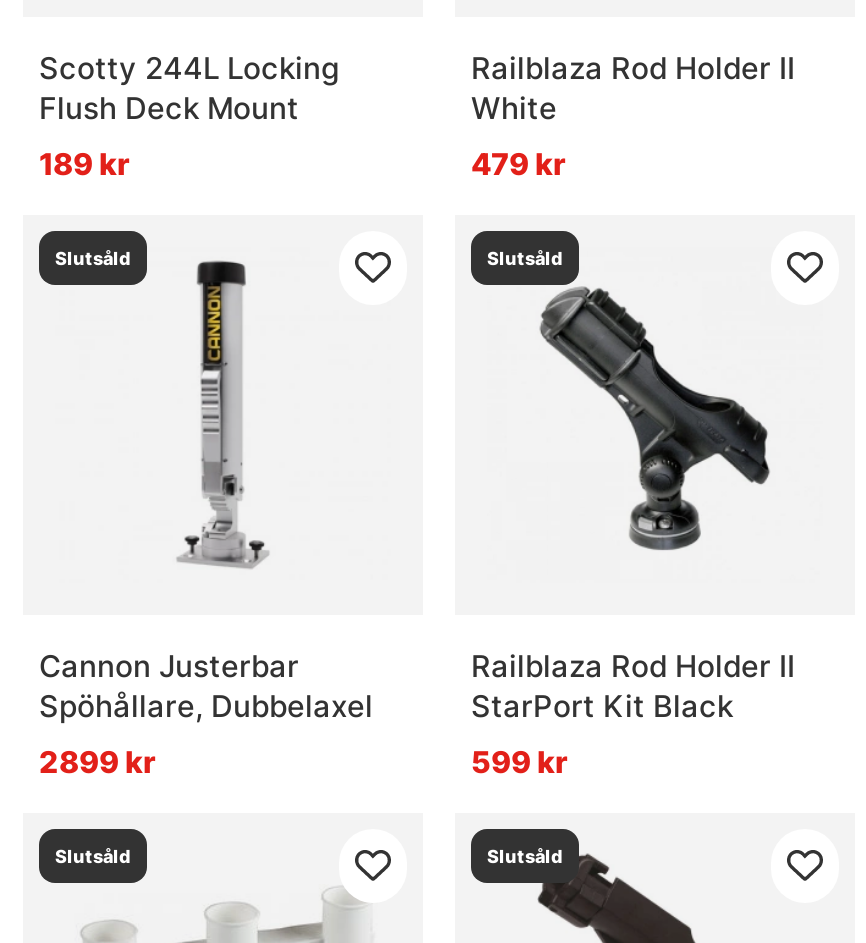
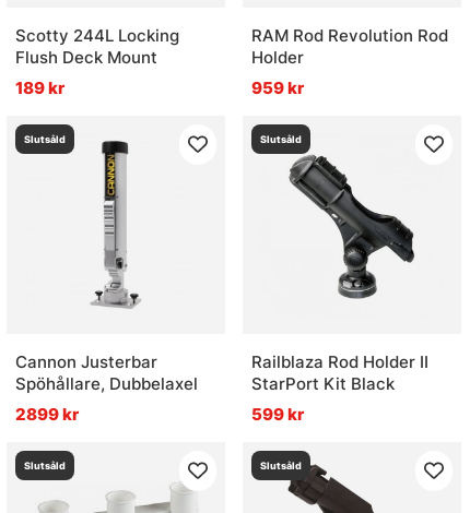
[471,49,795,127] Railblaza Rod Holder II | White -> [251,25,448,68] RAM Rod Revolution Rod | Holder
[471,145,565,183] 479 kr -> [251,78,304,98] 959 kr

